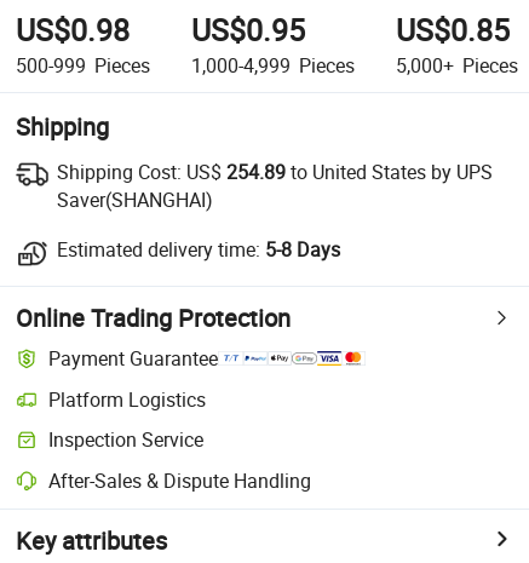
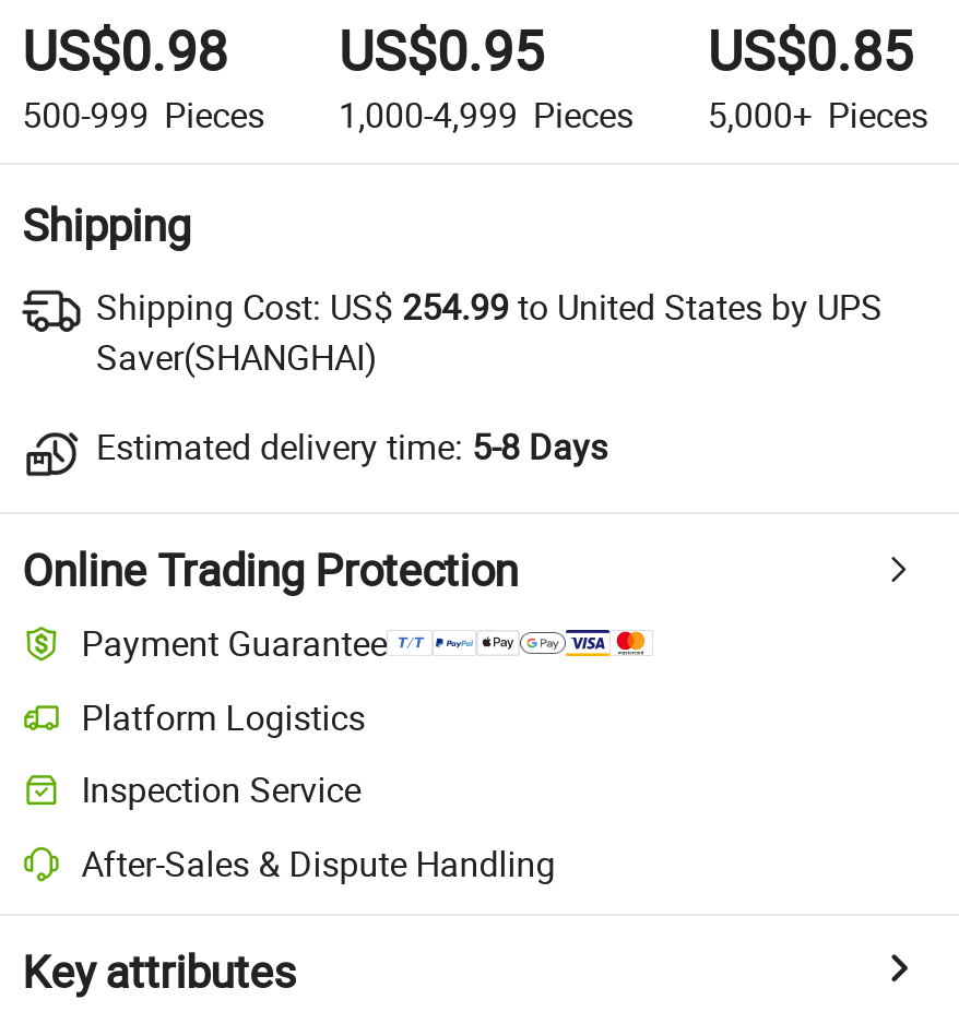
[57,159,493,186] Shipping Cost: US$254.89 to United States by UPS -> [96,284,883,332] Shipping Cost: US$254.99 to United States by UPS

